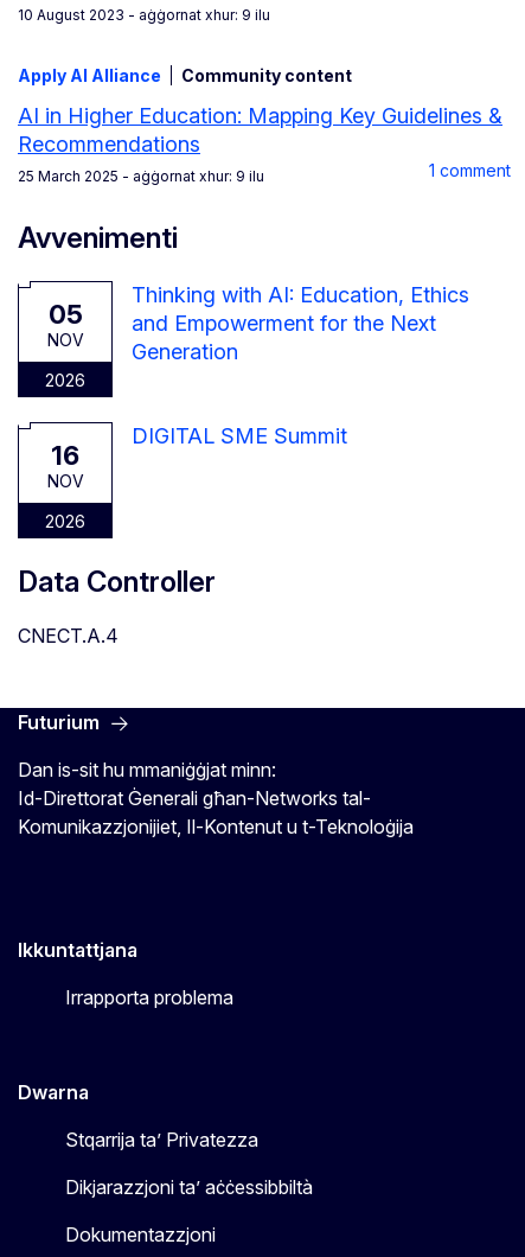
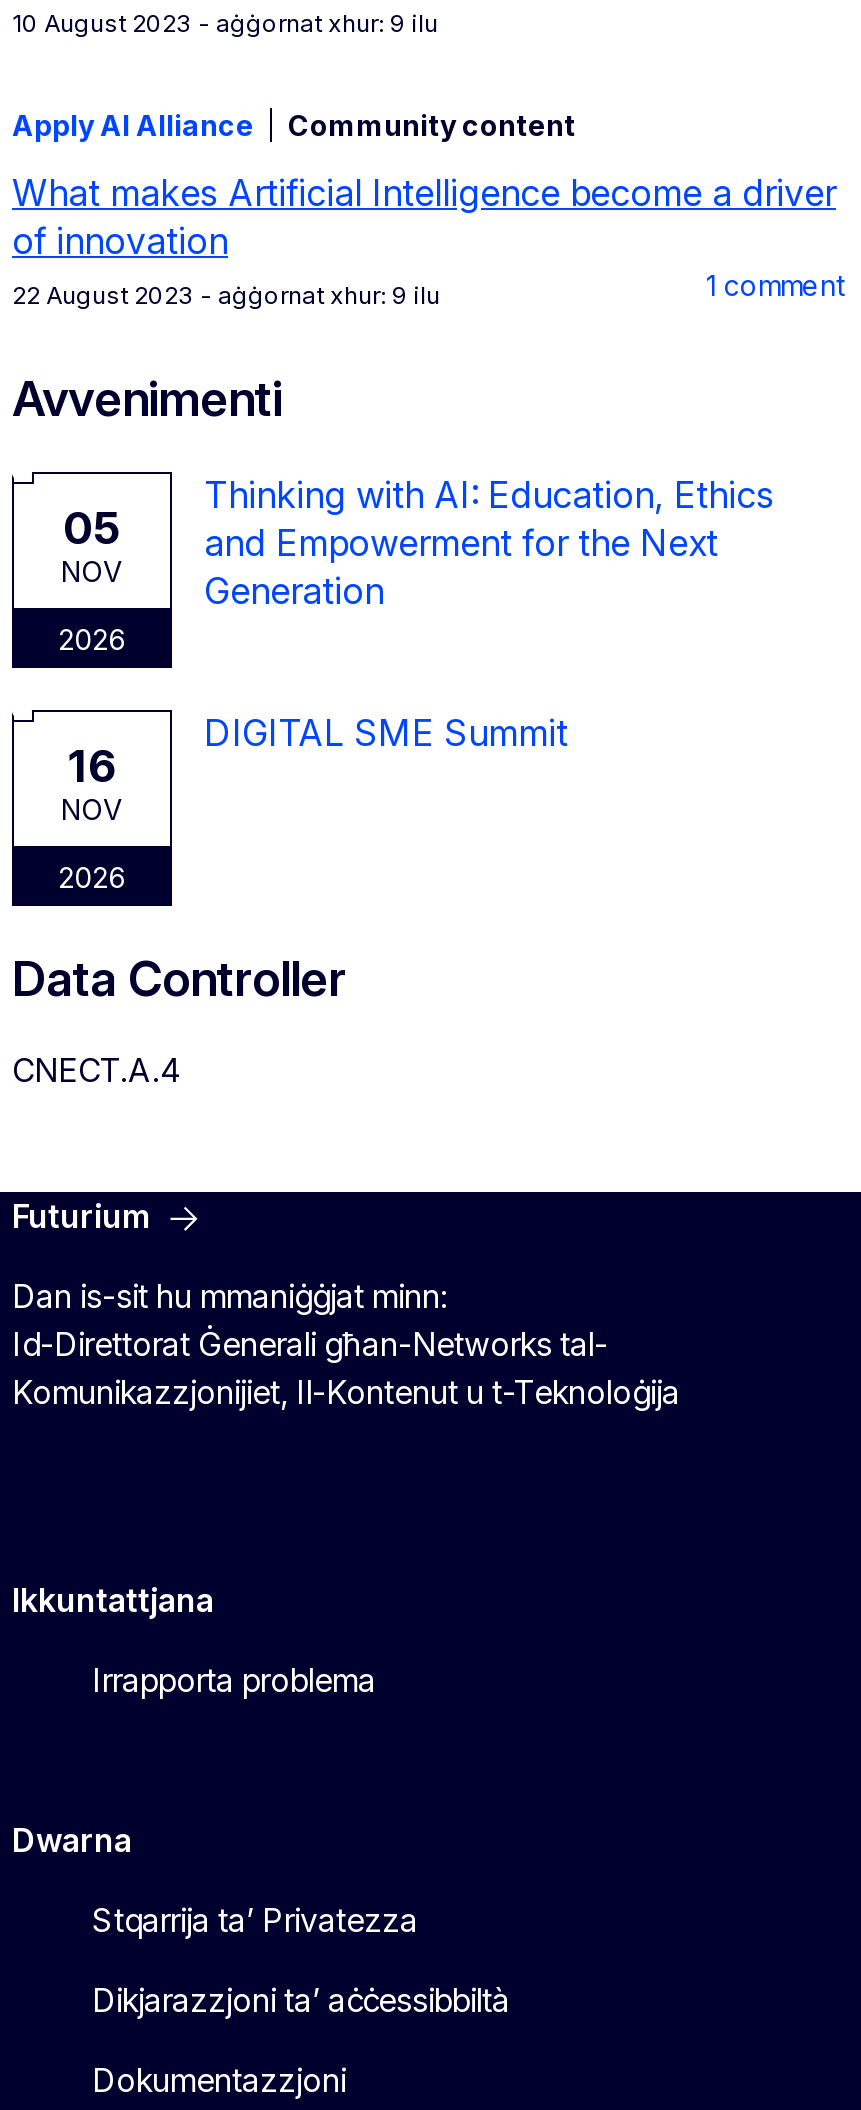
[18,104,502,185] AI in Higher Education: Mapping Key Guidelines & | Recommendations | 25 March 2025 - aġġornat xhur: 9 ilu -> [12,173,836,311] What makes Artificial Intelligence become a driver | of innovation | 22 August 2023 - aġġornat xhur: 9 ilu

